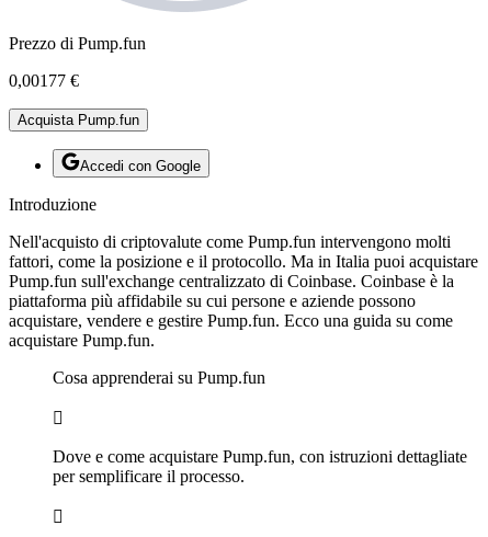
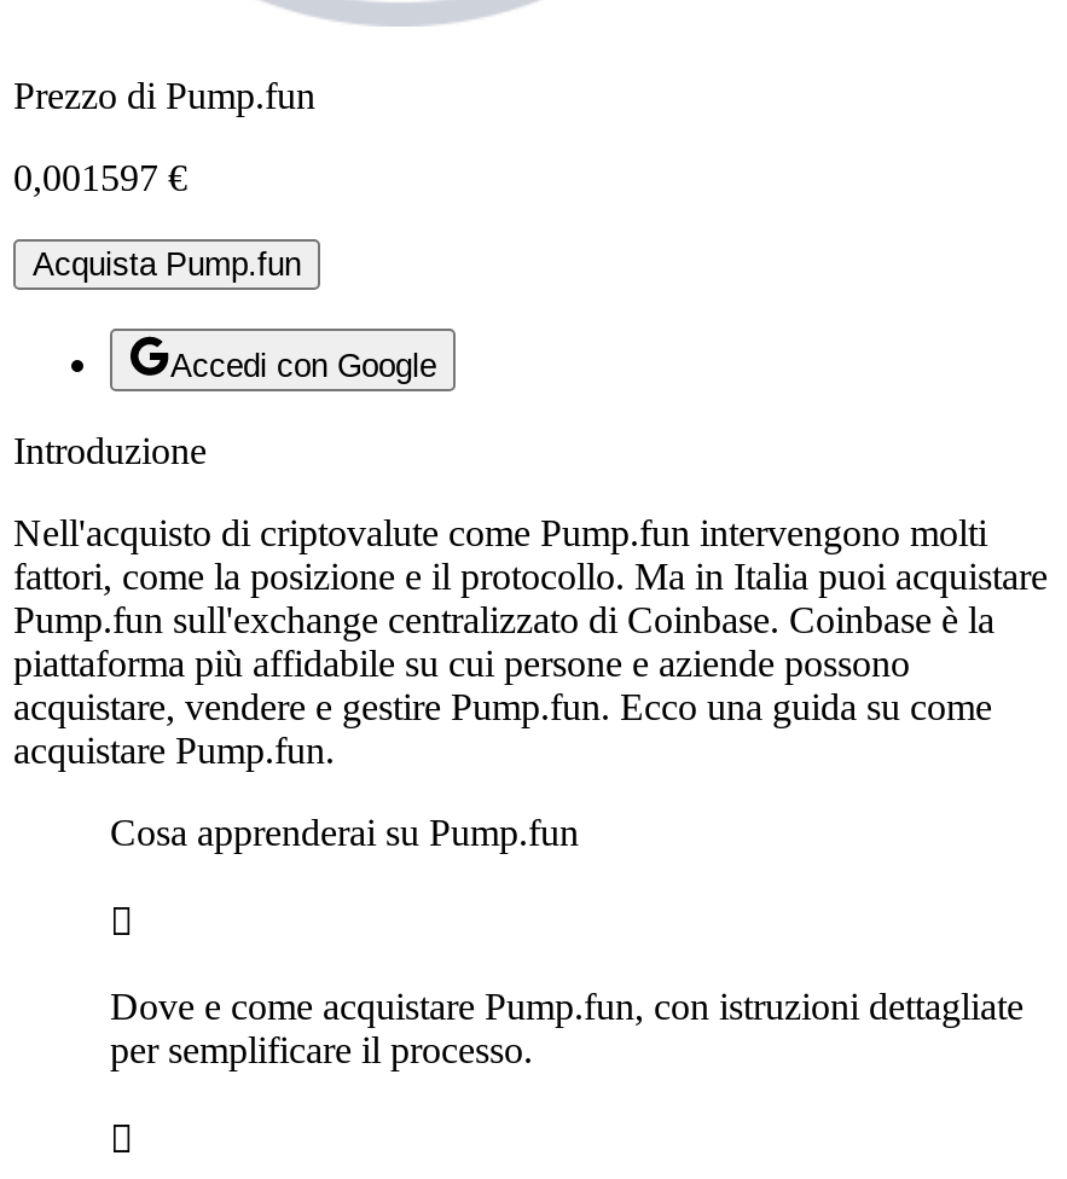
[9,71,79,90] 0,00177 € -> [13,157,187,198] 0,001597 €

